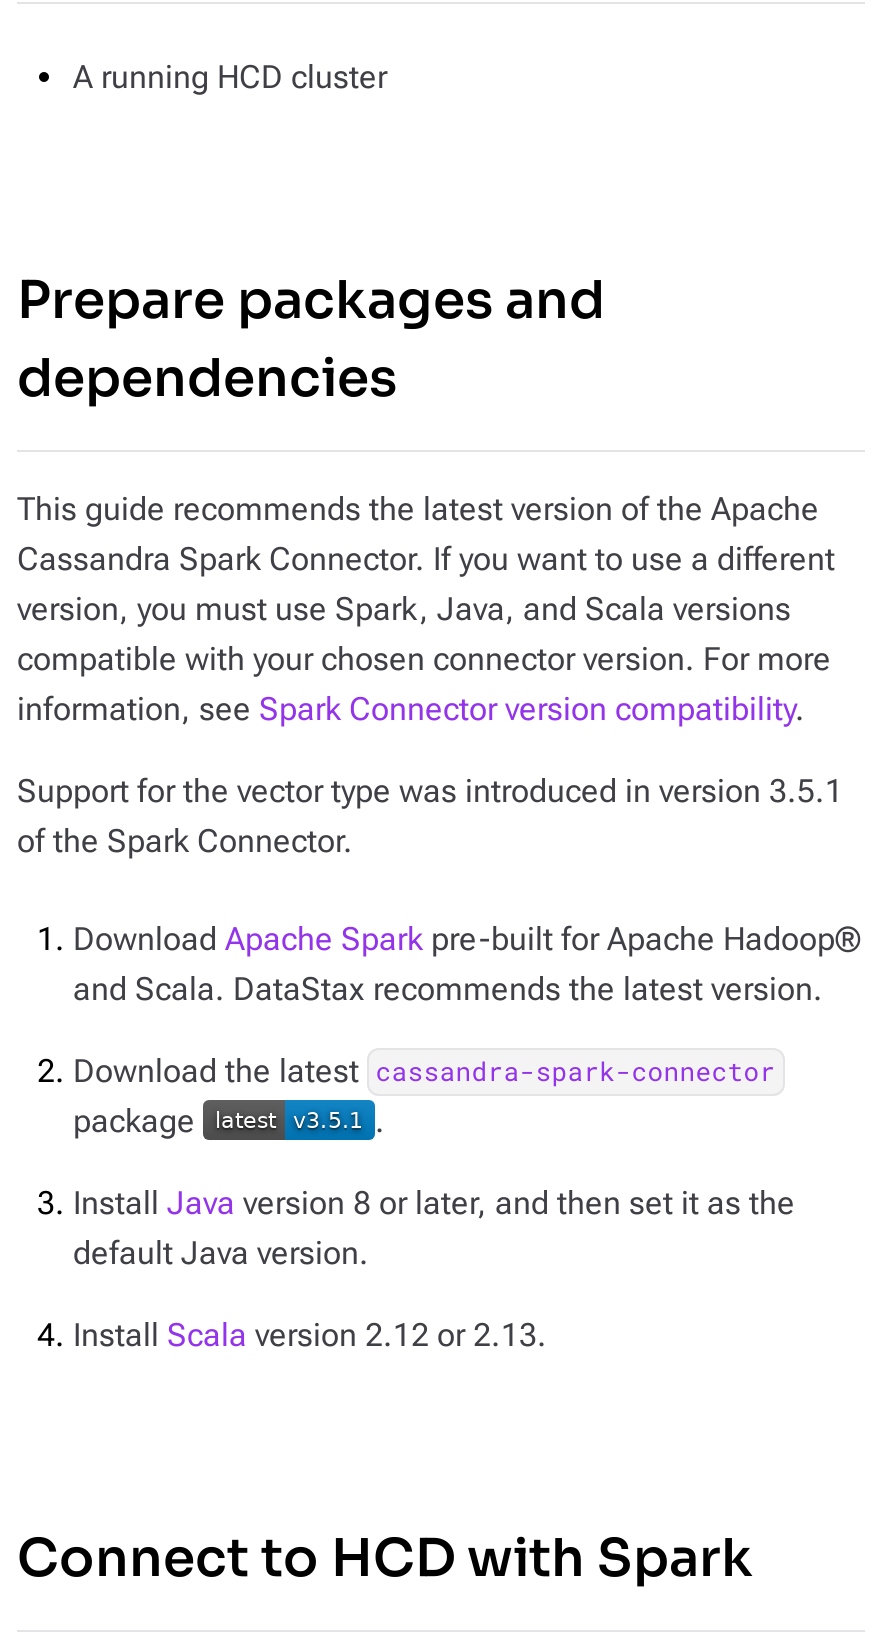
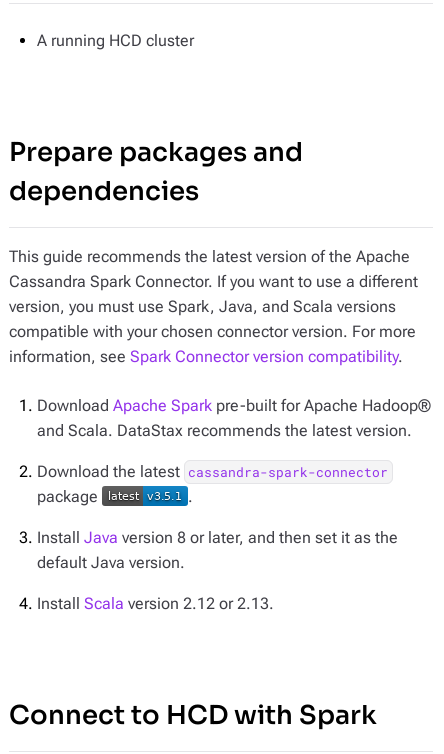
[17,772,843,860] Support for the vector type was introduced in version 3.5.1 | of the Spark Connector. -> none

